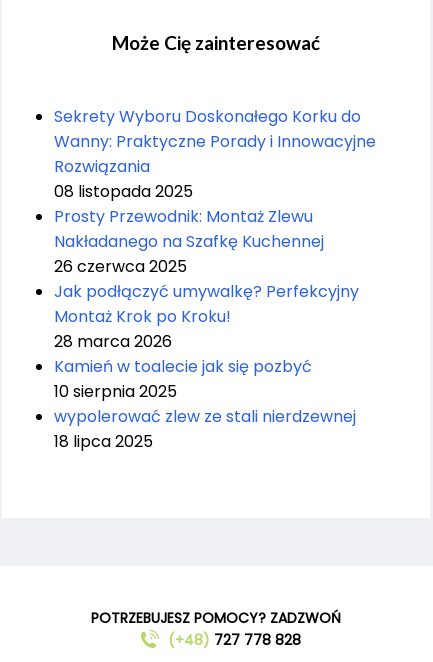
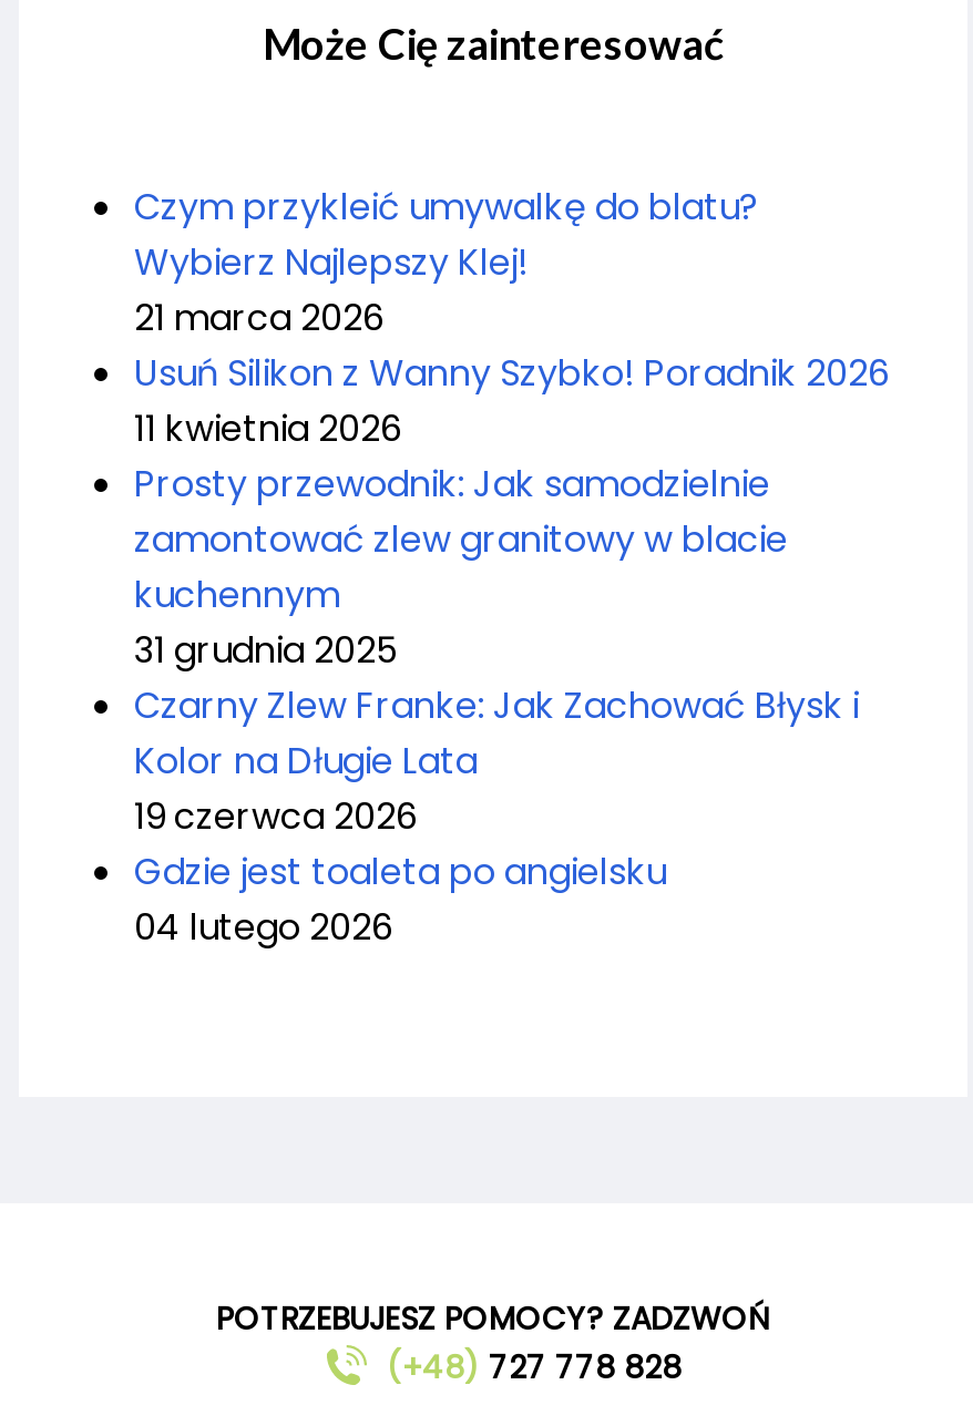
[54,105,376,453] Sekrety Wyboru Doskonałego Korku do | Wanny: Praktyczne Porady i Innowacyjne | Rozwiązania | 08 listopada 2025 | Prosty Przewodnik: Montaż Zlewu | Nakładanego na Szafkę Kuchennej | 26 czerwca 2025 | Jak podłączyć umywalkę? Perfekcyjny | Montaż Krok po Kroku! | 28 marca 2026 | Kamień w toalecie jak się pozbyć | 10 sierpnia 2025 | wypolerować zlew ze stali nierdzewnej | 18 lipca 2025 -> [134,181,890,952] Czym przykleić umywalkę do blatu? | Wybierz Najlepszy Klej! | 21 marca 2026 | Usuń Silikon z Wanny Szybko! Poradnik 2026 | 11 kwietnia 2026 | Prosty przewodnik: Jak samodzielnie | zamontować zlew granitowy w blacie | kuchennym | 31 grudnia 2025 | Czarny Zlew Franke: Jak Zachować Błysk i | Kolor na Długie Lata | 19 czerwca 2026 | Gdzie jest toaleta po angielsku | 04 lutego 2026

